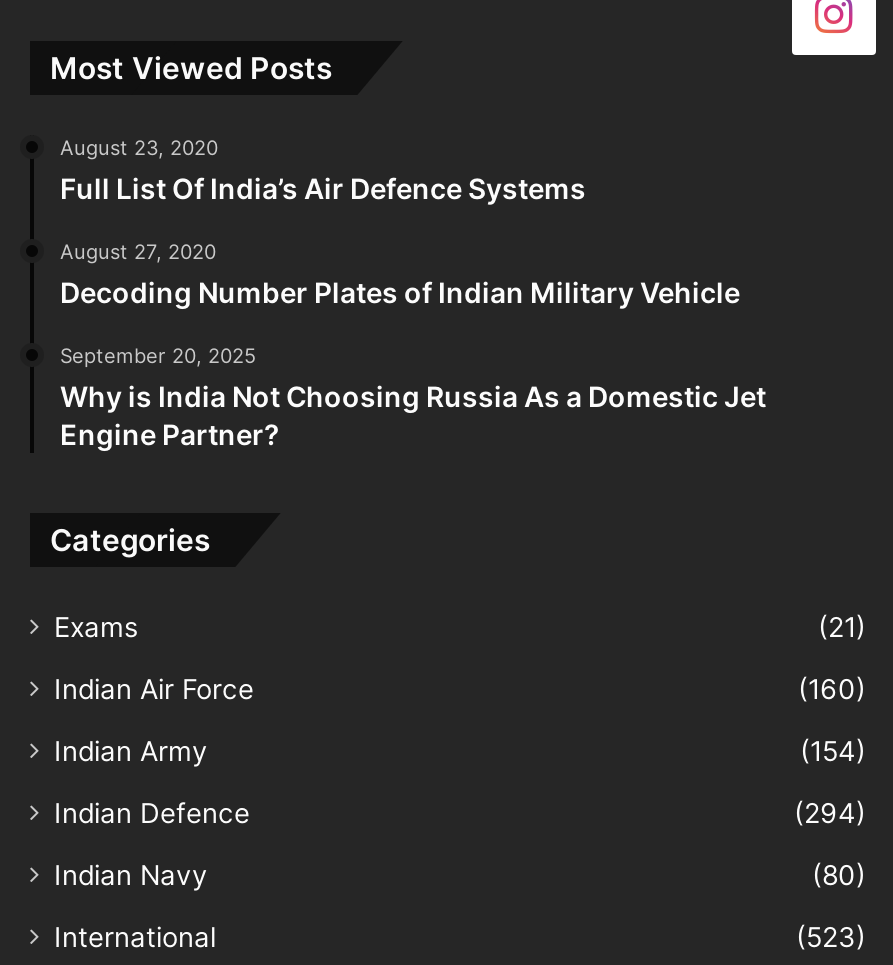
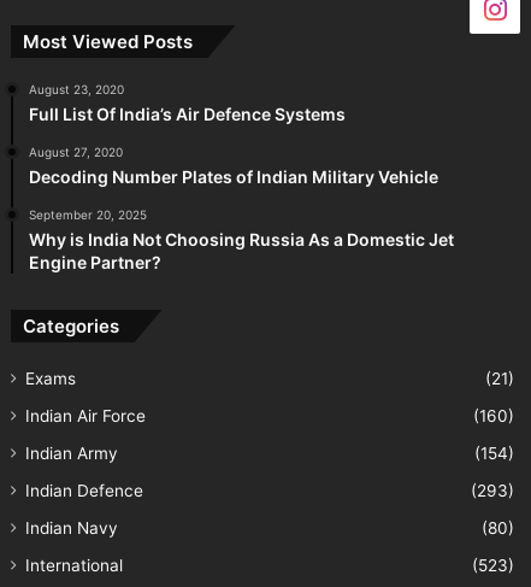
[794,798,866,830] (294) -> [471,481,514,500] (293)

